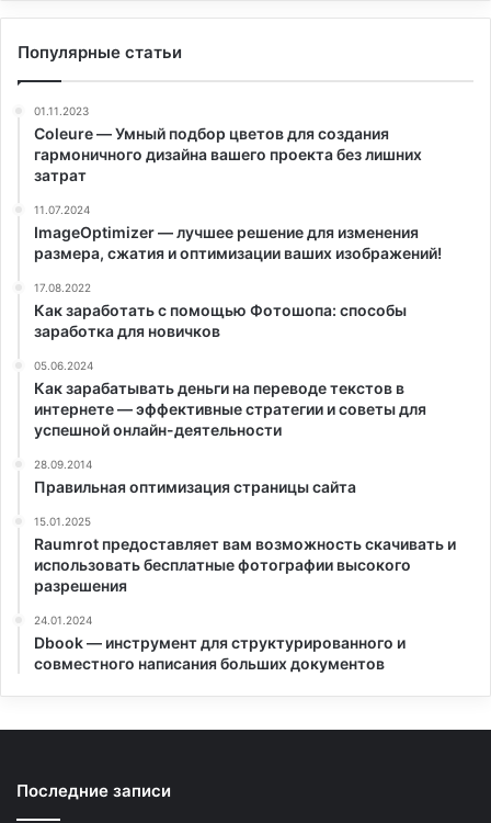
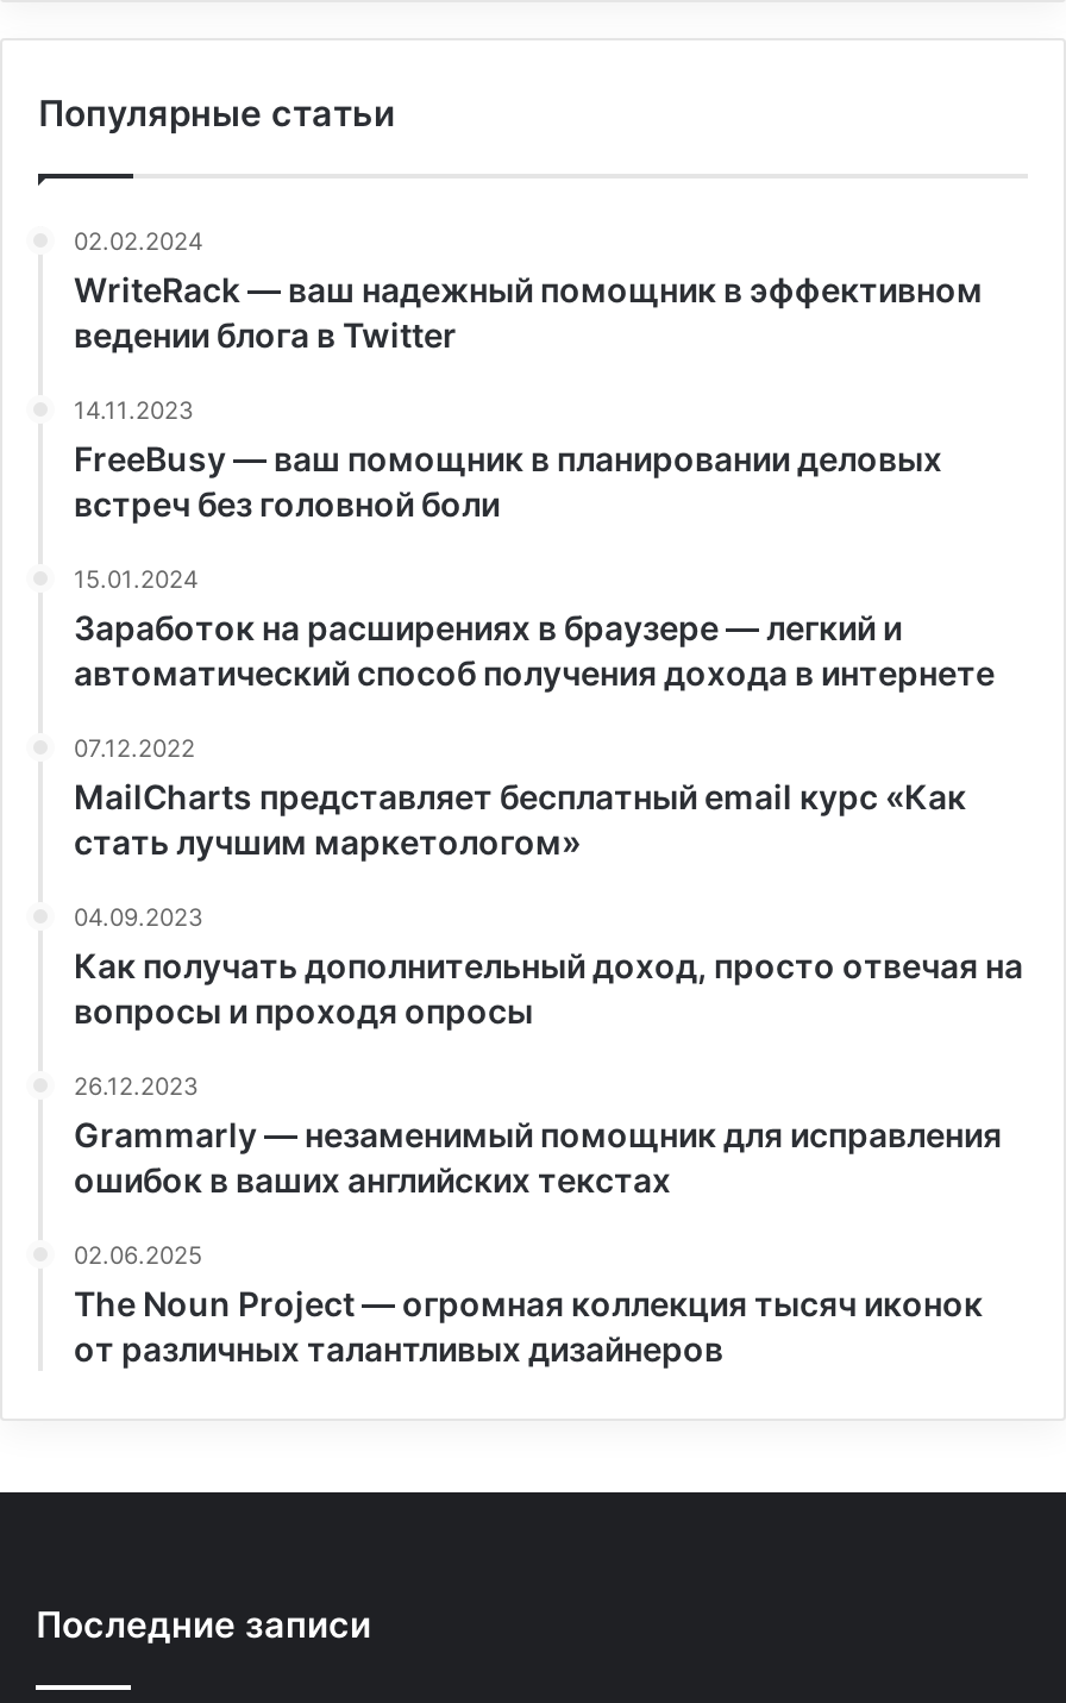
[34,104,422,184] 01.11.2023 | Coleure — Умный подбор цветов для создания | гармоничного дизайна вашего проекта без лишних | затрат -> [74,226,983,354] 02.02.2024 | WriteRack — ваш надежный помощник в эффективном | ведении блога в Twitter
[34,203,442,262] 11.07.2024 | ImageOptimizer — лучшее решение для изменения | размера, сжатия и оптимизации ваших изображений! -> [74,395,942,523] 14.11.2023 | FreeBusy — ваш помощник в планировании деловых | встреч без головной боли
[34,281,407,340] 17.08.2022 | Как заработать с помощью Фотошопа: способы | заработка для новичков -> [74,564,995,692] 15.01.2024 | Заработок на расширениях в браузере — легкий и | автоматический способ получения дохода в интернете
[34,359,426,439] 05.06.2024 | Как зарабатывать деньги на переводе текстов в | интернете — эффективные стратегии и советы для | успешной онлайн-деятельности -> [74,733,966,861] 07.12.2022 | MailCharts представляет бесплатный email курс «Как | стать лучшим маркетологом»
[34,457,356,496] 28.09.2014 | Правильная оптимизация страницы сайта -> [74,902,1023,1030] 04.09.2023 | Как получать дополнительный доход, просто отвечая на | вопросы и проходя опросы
[34,515,456,595] 15.01.2025 | Raumrot предоставляет вам возможность скачивать и | использовать бесплатные фотографии высокого | разрешения -> [74,1071,1002,1199] 26.12.2023 | Grammarly — незаменимый помощник для исправления | ошибок в ваших английских текстах
[34,613,406,673] 24.01.2024 | Dbook — инструмент для структурированного и | совместного написания больших документов -> [74,1240,983,1368] 02.06.2025 | The Noun Project — огромная коллекция тысяч иконок | от различных талантливых дизайнеров

